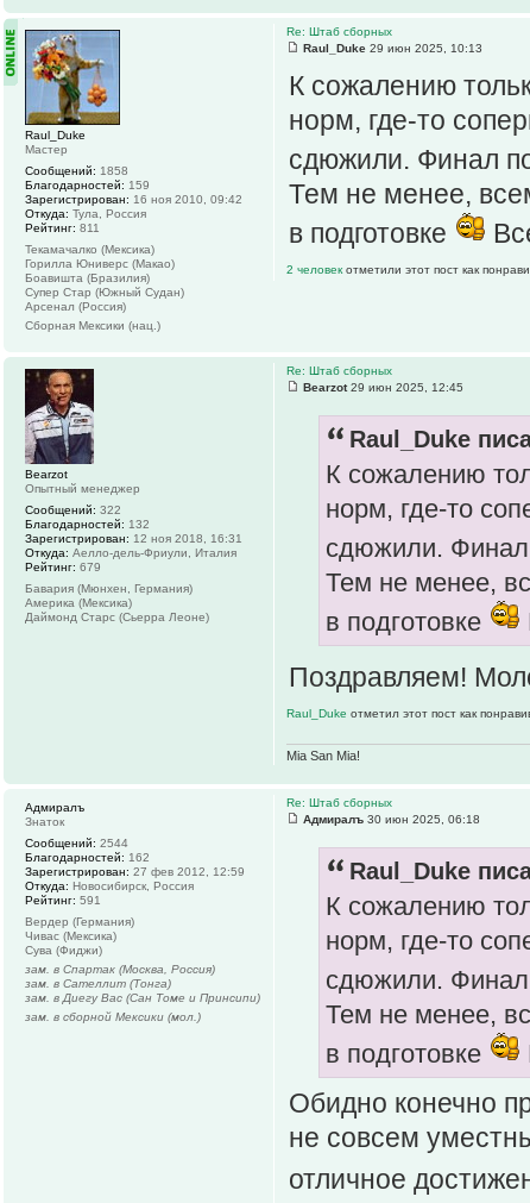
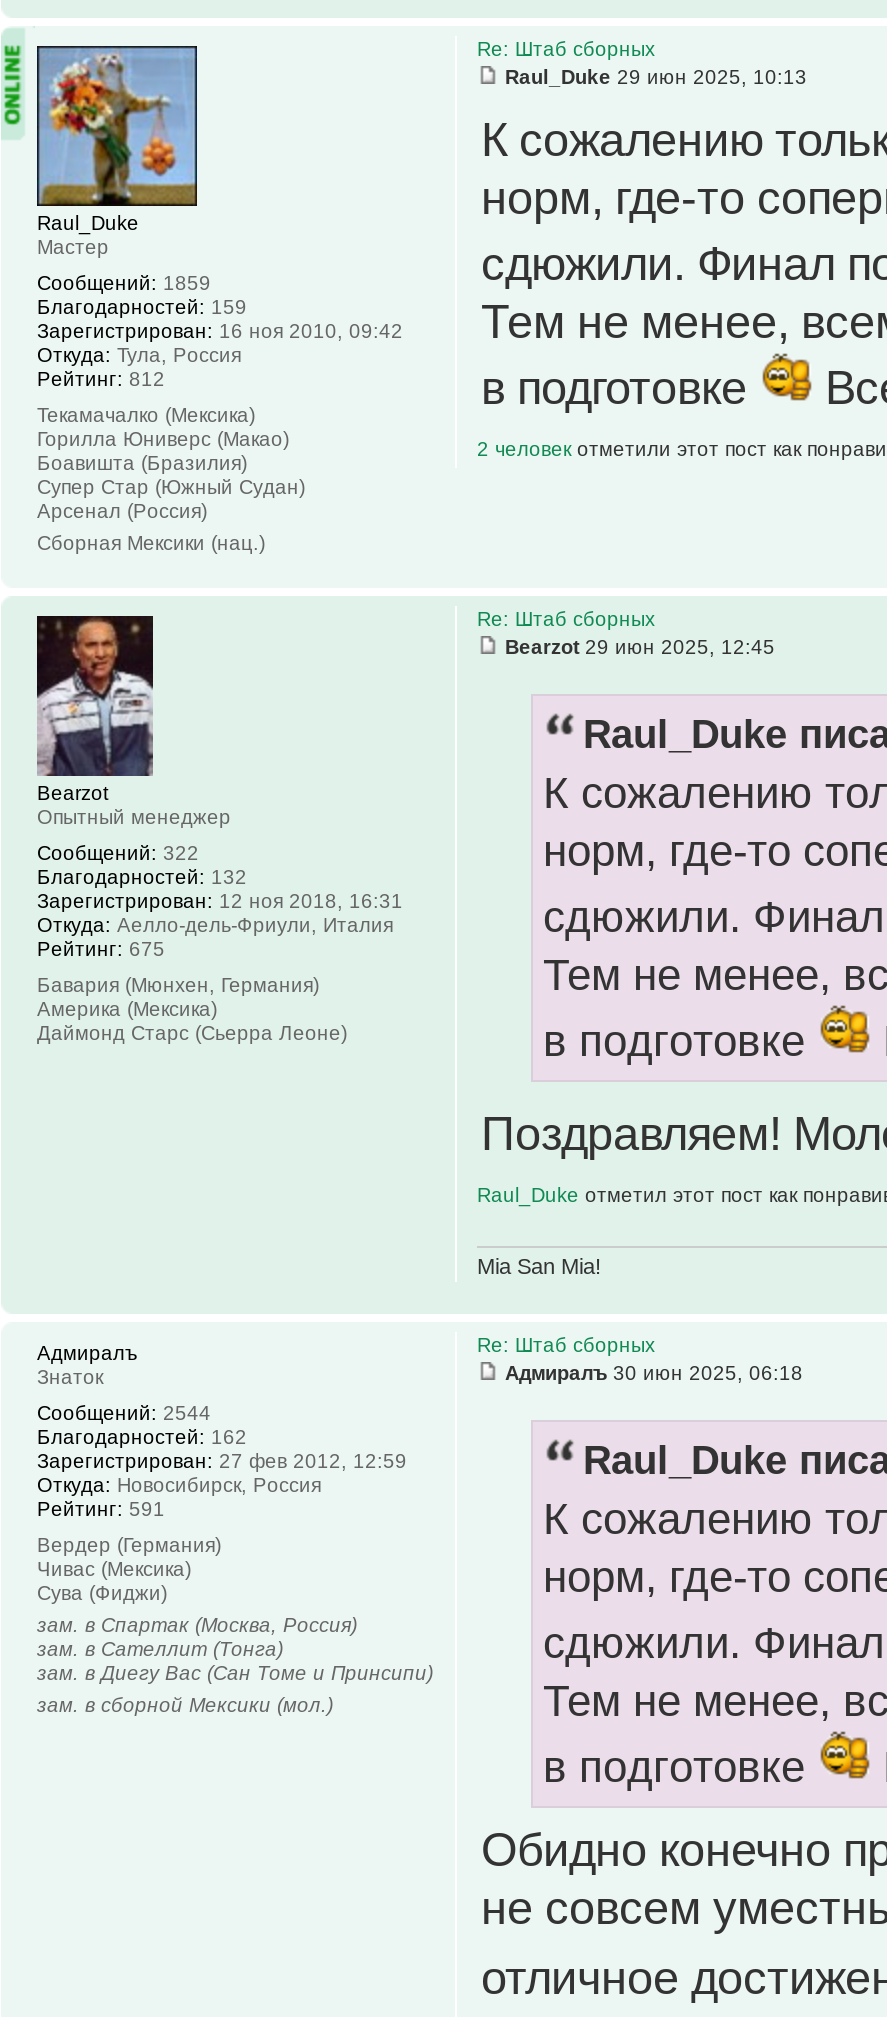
[25,164,128,177] Сообщений: 1858 -> [37,271,211,293] Сообщений: 1859
[25,221,100,234] Рейтинг: 811 -> [37,367,165,389] Рейтинг: 812
[25,560,101,573] Рейтинг: 679 -> [37,937,165,959] Рейтинг: 675

